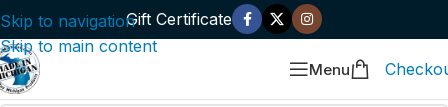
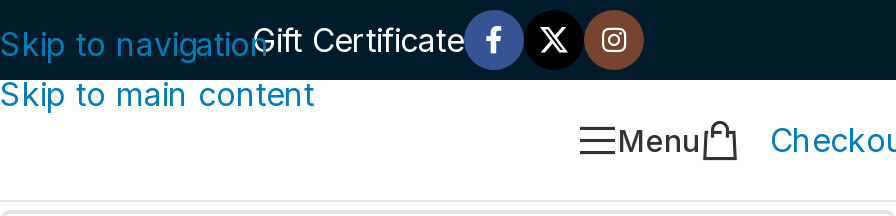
[3,59,40,94] [image] -> none

